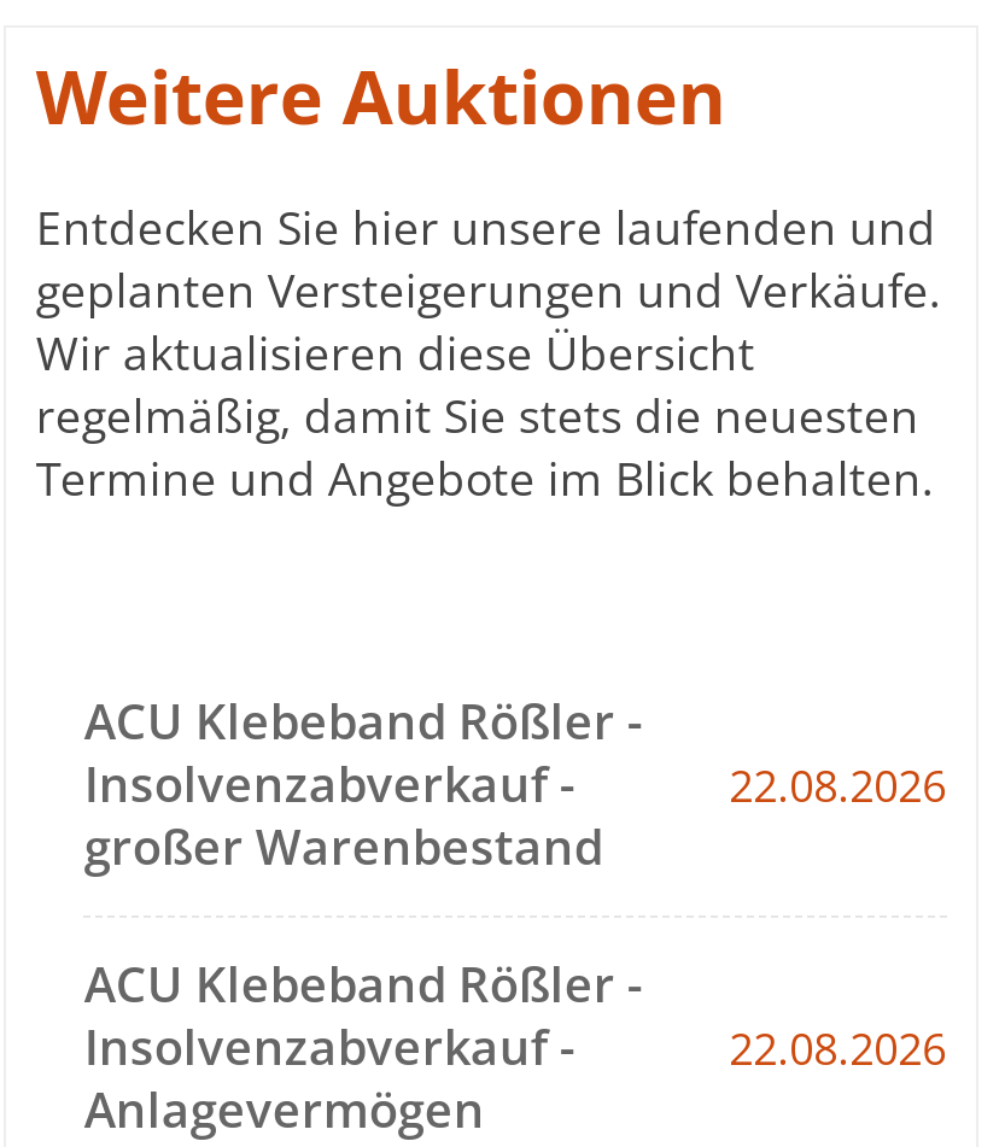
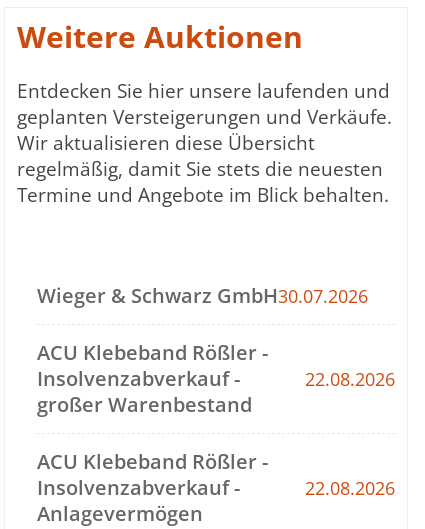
none -> [37,282,368,309] Wieger & Schwarz GmbH30.07.2026

